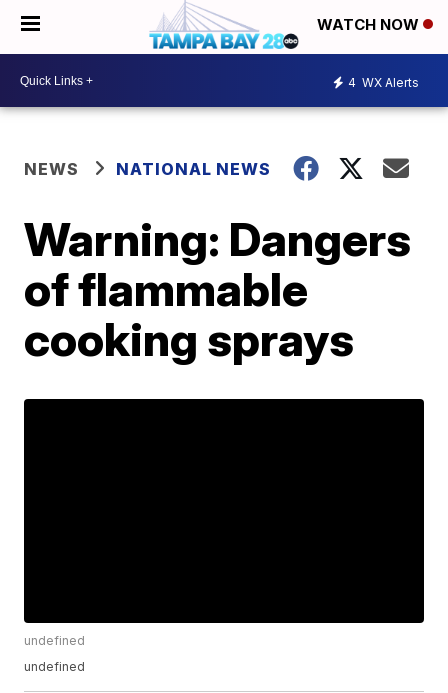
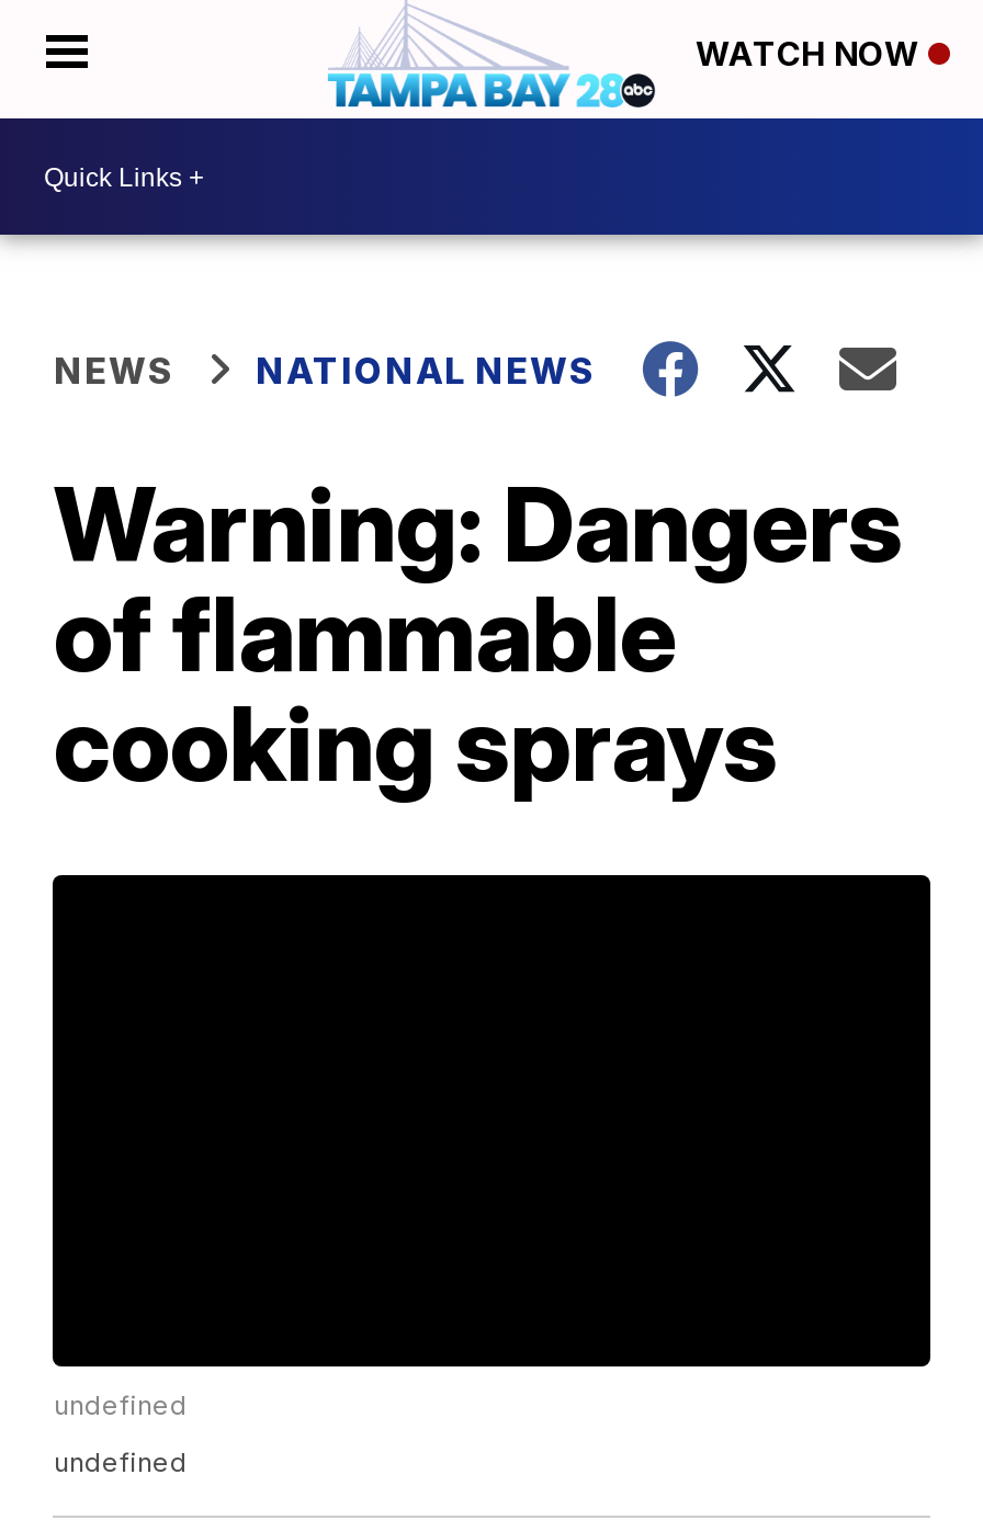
[348,74,419,89] 4 WX Alerts -> none

